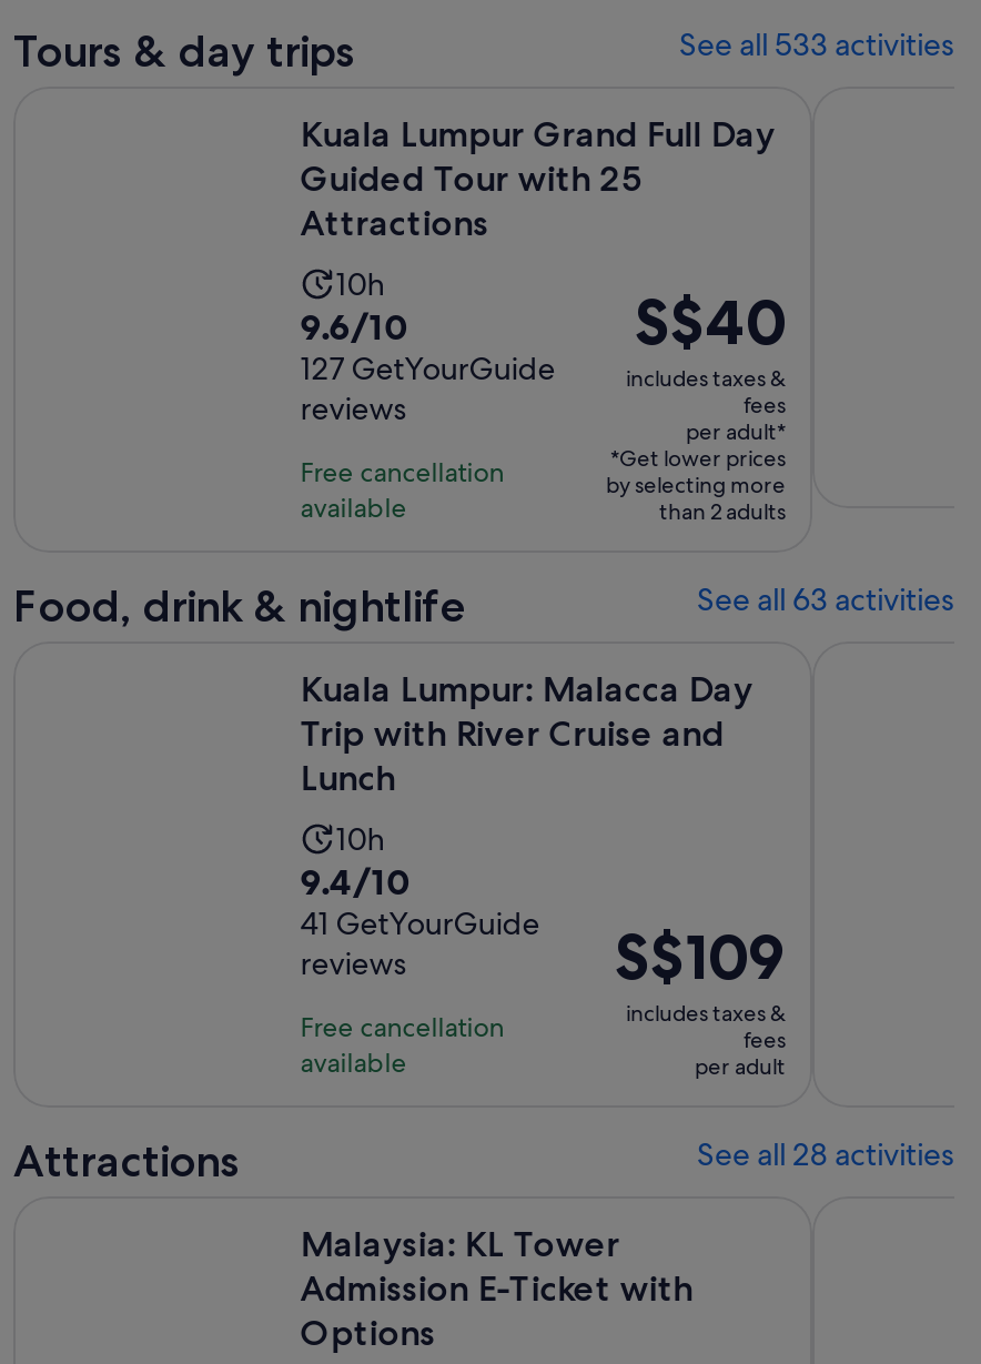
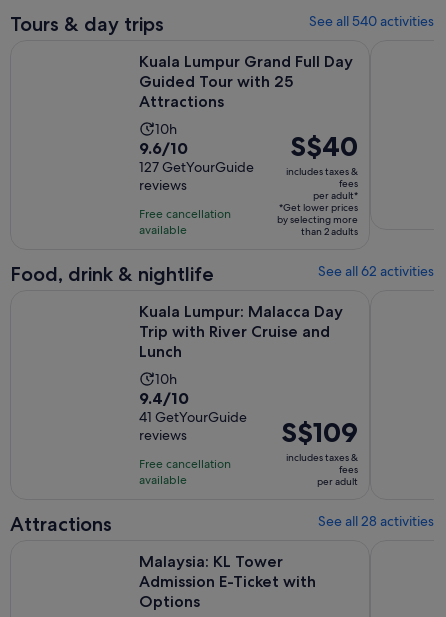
[679,25,954,65] See all 533 activities -> [309,12,434,30] See all 540 activities
[697,580,954,620] See all 63 activities -> [318,262,434,280] See all 62 activities

